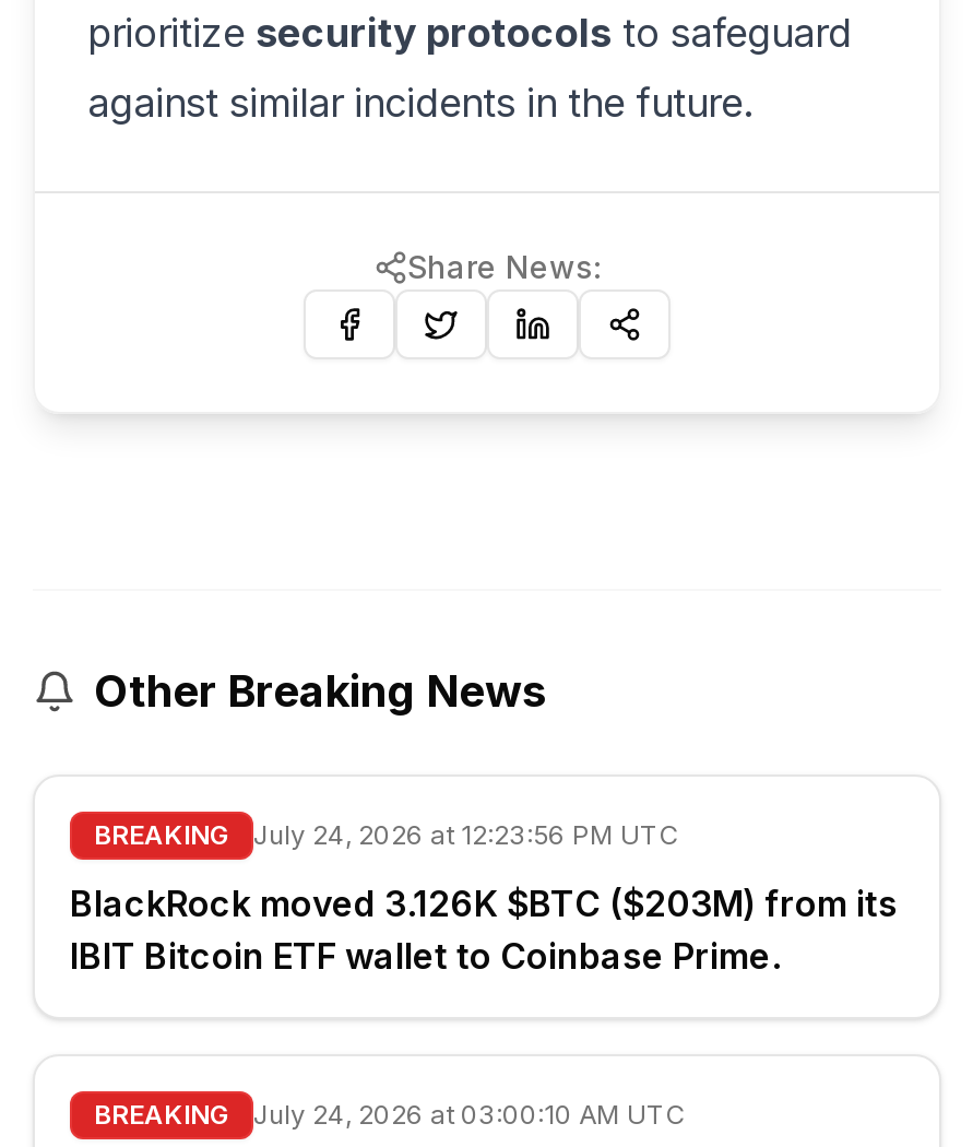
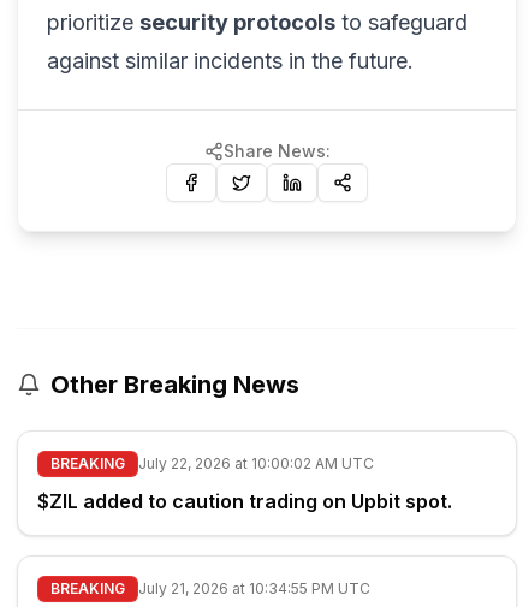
[94,818,679,851] BREAKING July 24, 2026 at 12:23:56 PM UTC -> [50,454,374,472] BREAKING July 22, 2026 at 10:00:02 AM UTC
[70,882,898,978] BlackRock moved 3.126K $BTC ($203M) from its | IBIT Bitcoin ETF wallet to Coinbase Prime. -> [37,489,452,513] $ZIL added to caution trading on Upbit spot.
[94,1098,686,1131] BREAKING July 24, 2026 at 03:00:10 AM UTC -> [50,579,370,597] BREAKING July 21, 2026 at 10:34:55 PM UTC

